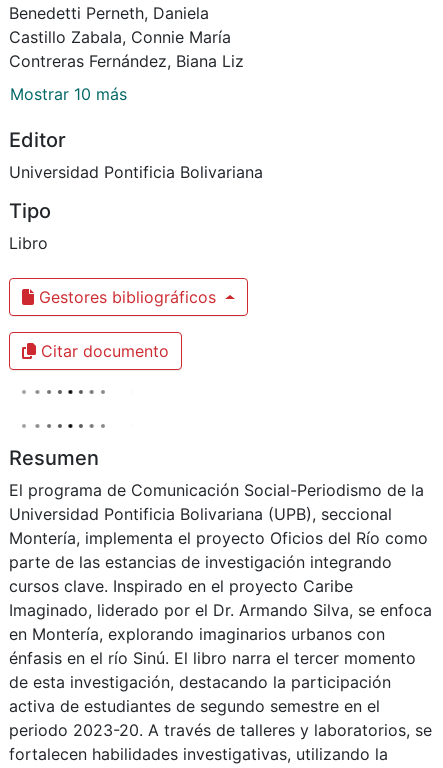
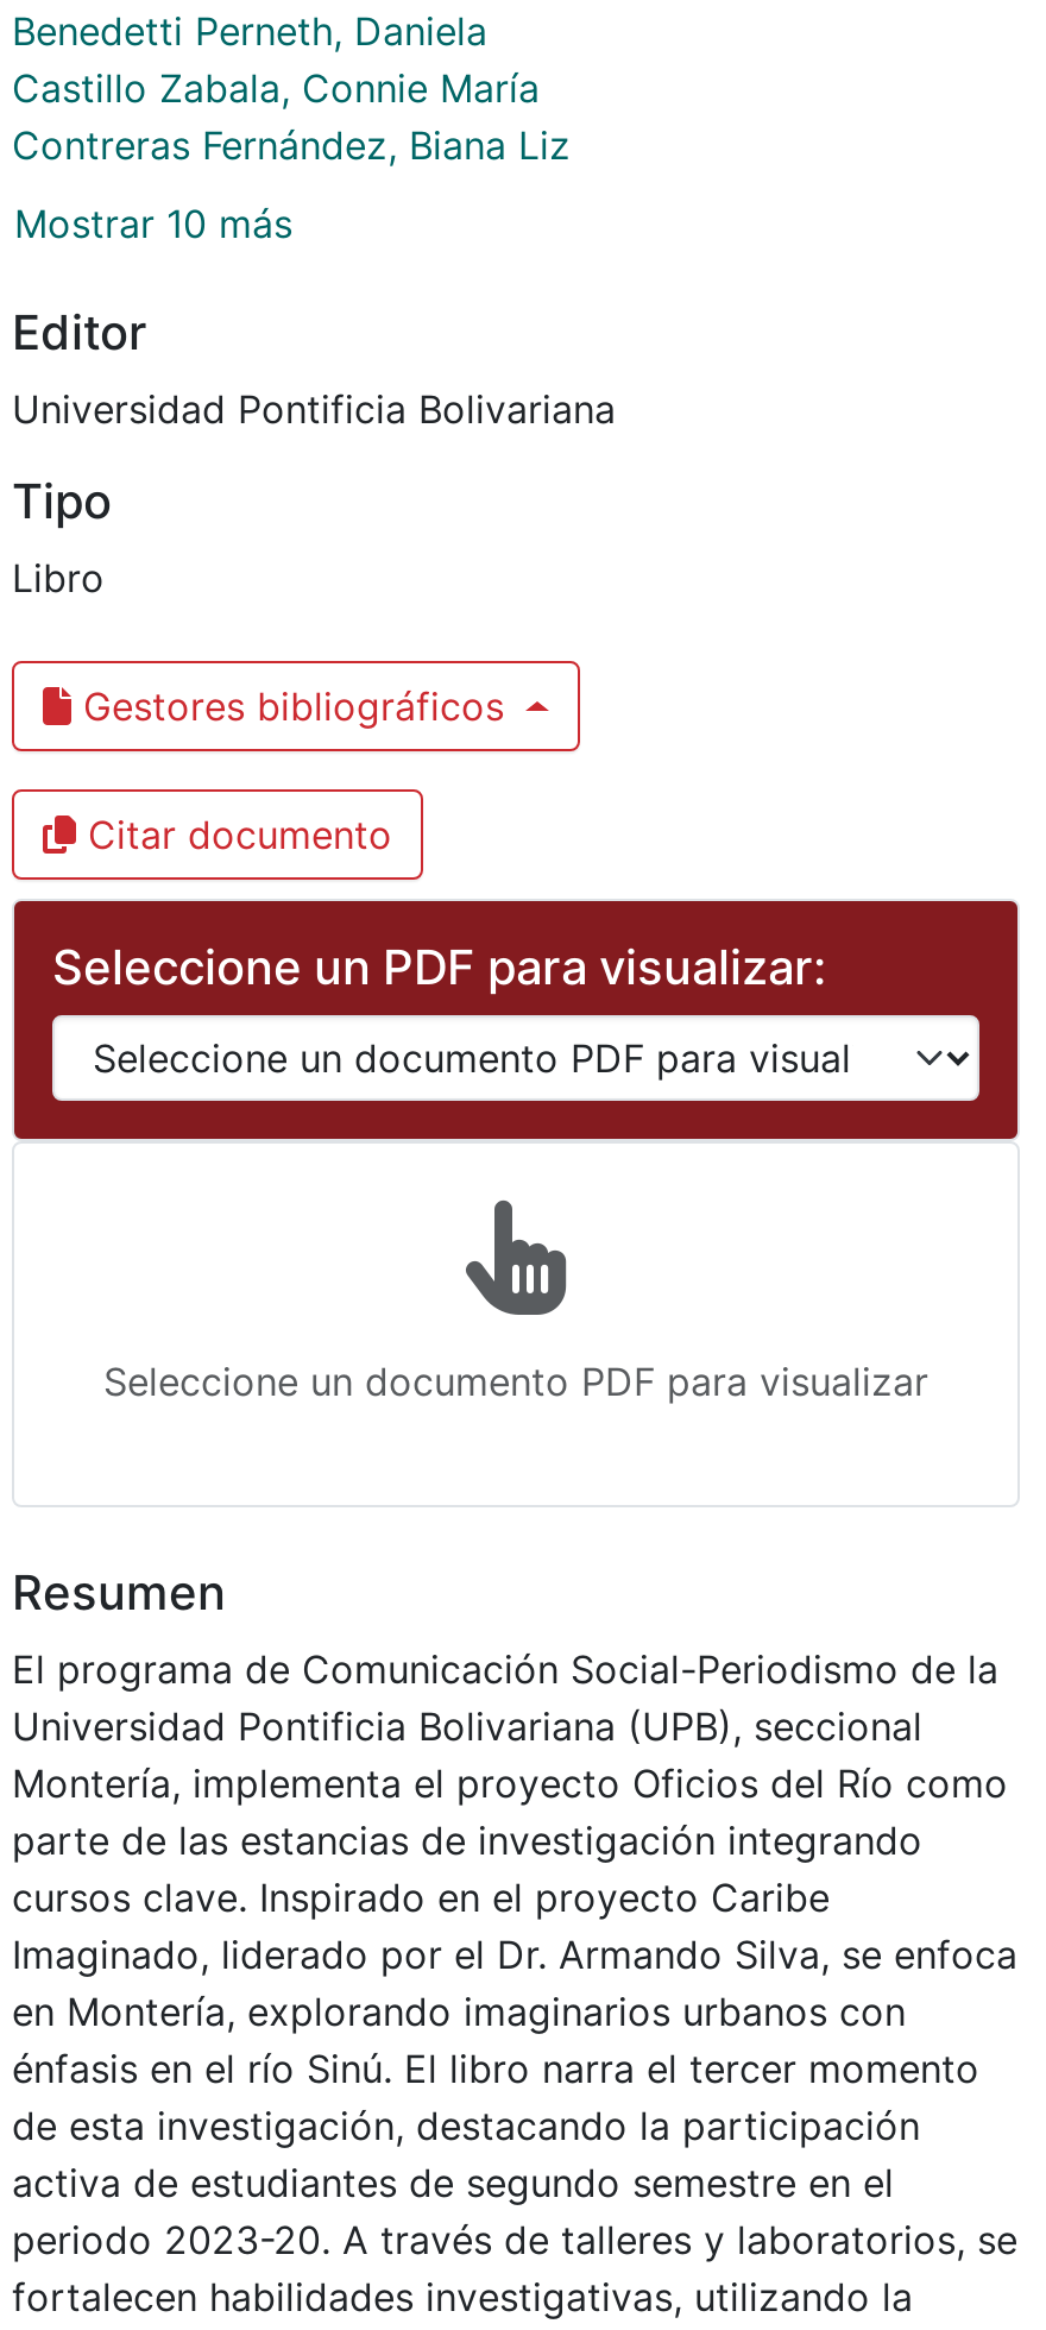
none -> [12,899,1020,1144] [image] | Seleccione un PDF para visualizar:
none -> [103,1198,928,1406] [image] | Seleccione un documento PDF para visualizar

